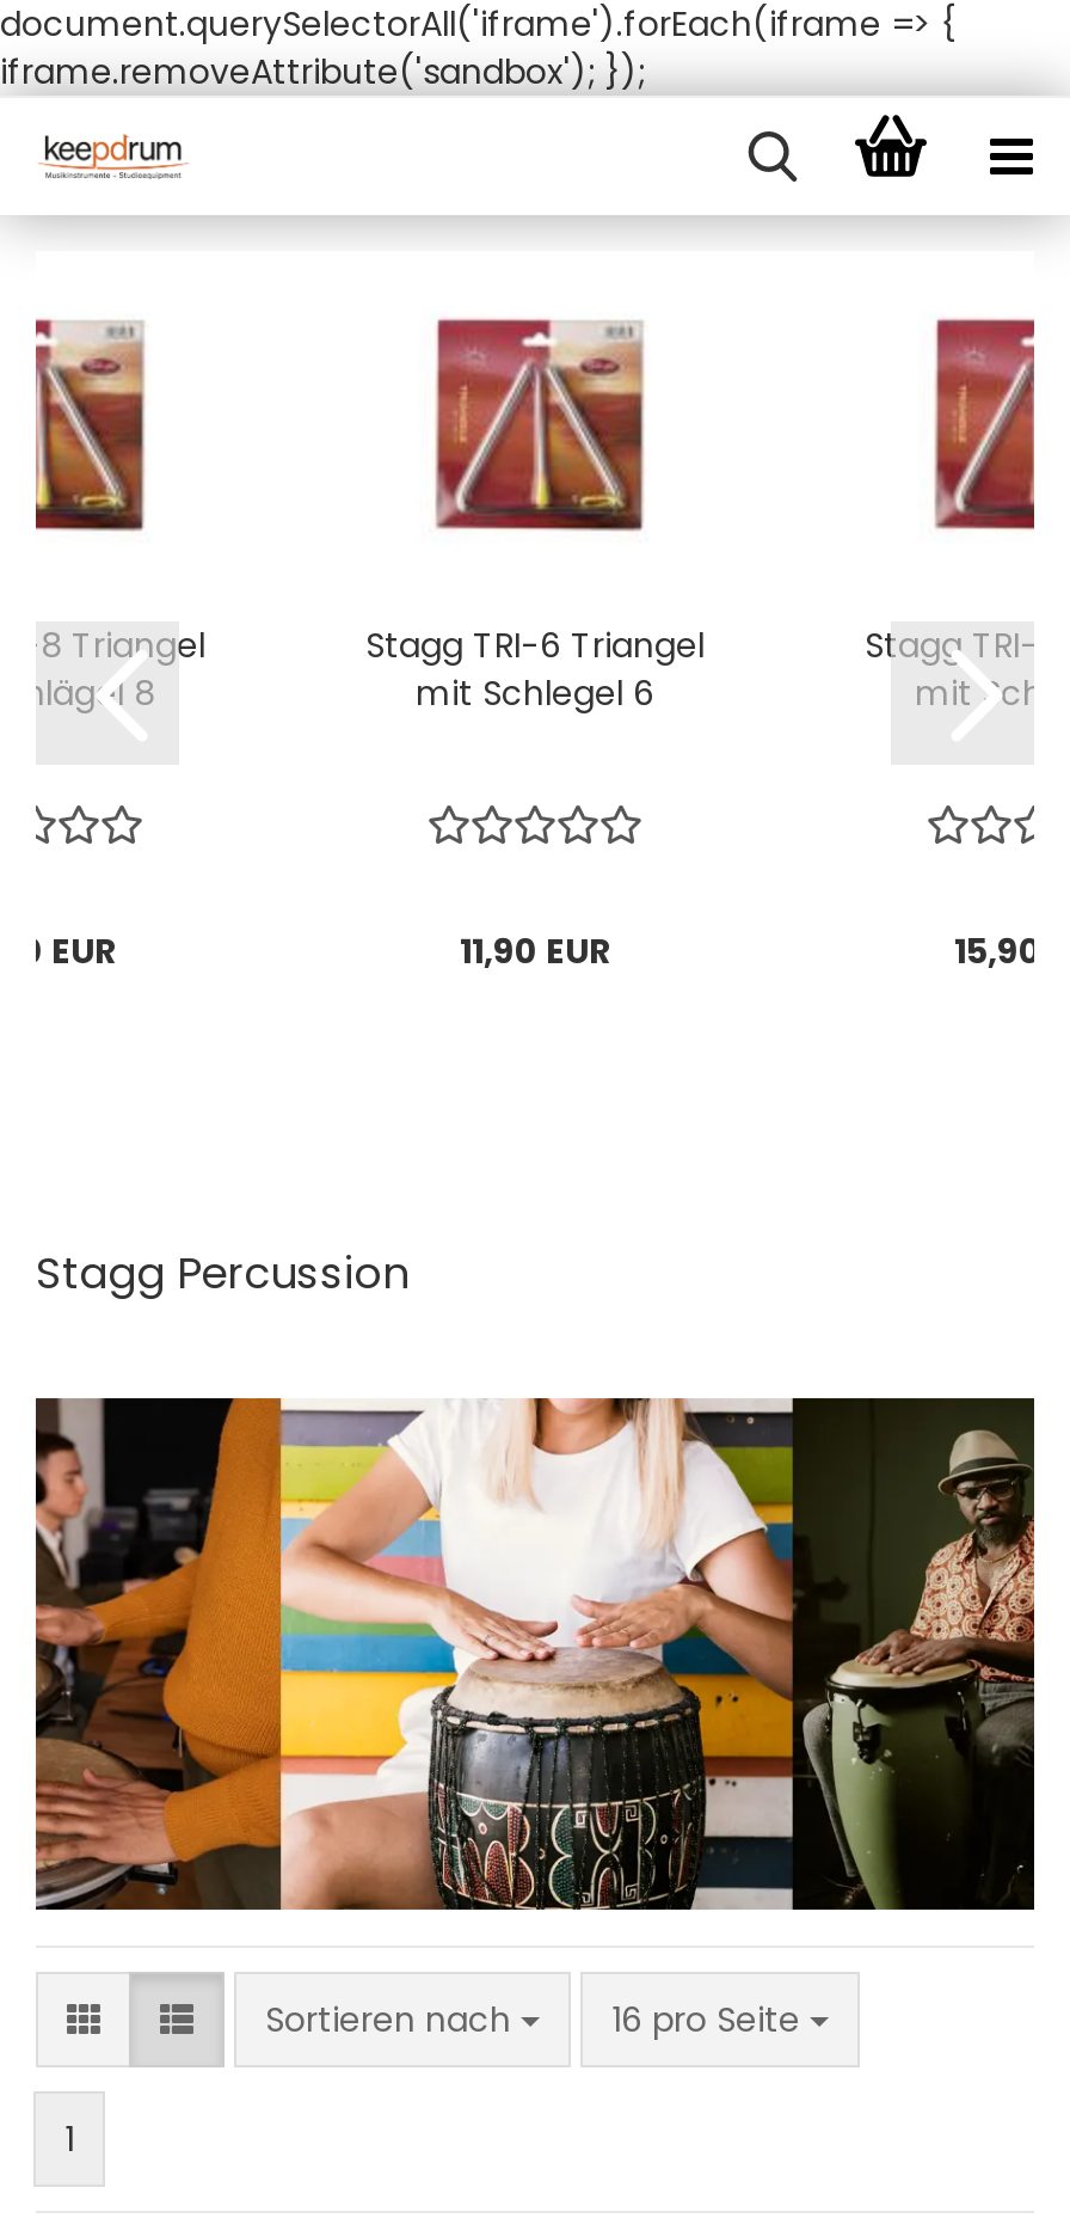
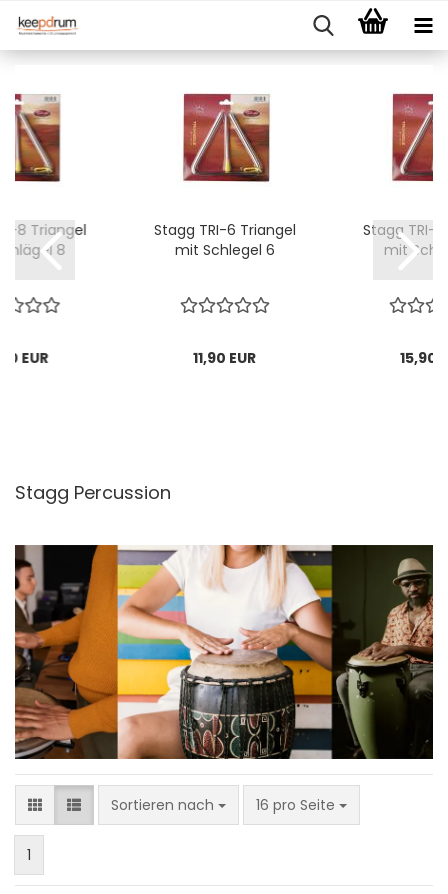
[0,0,955,96] document.querySelectorAll('iframe').forEach(iframe => { | iframe.removeAttribute('sandbox'); }); -> none

